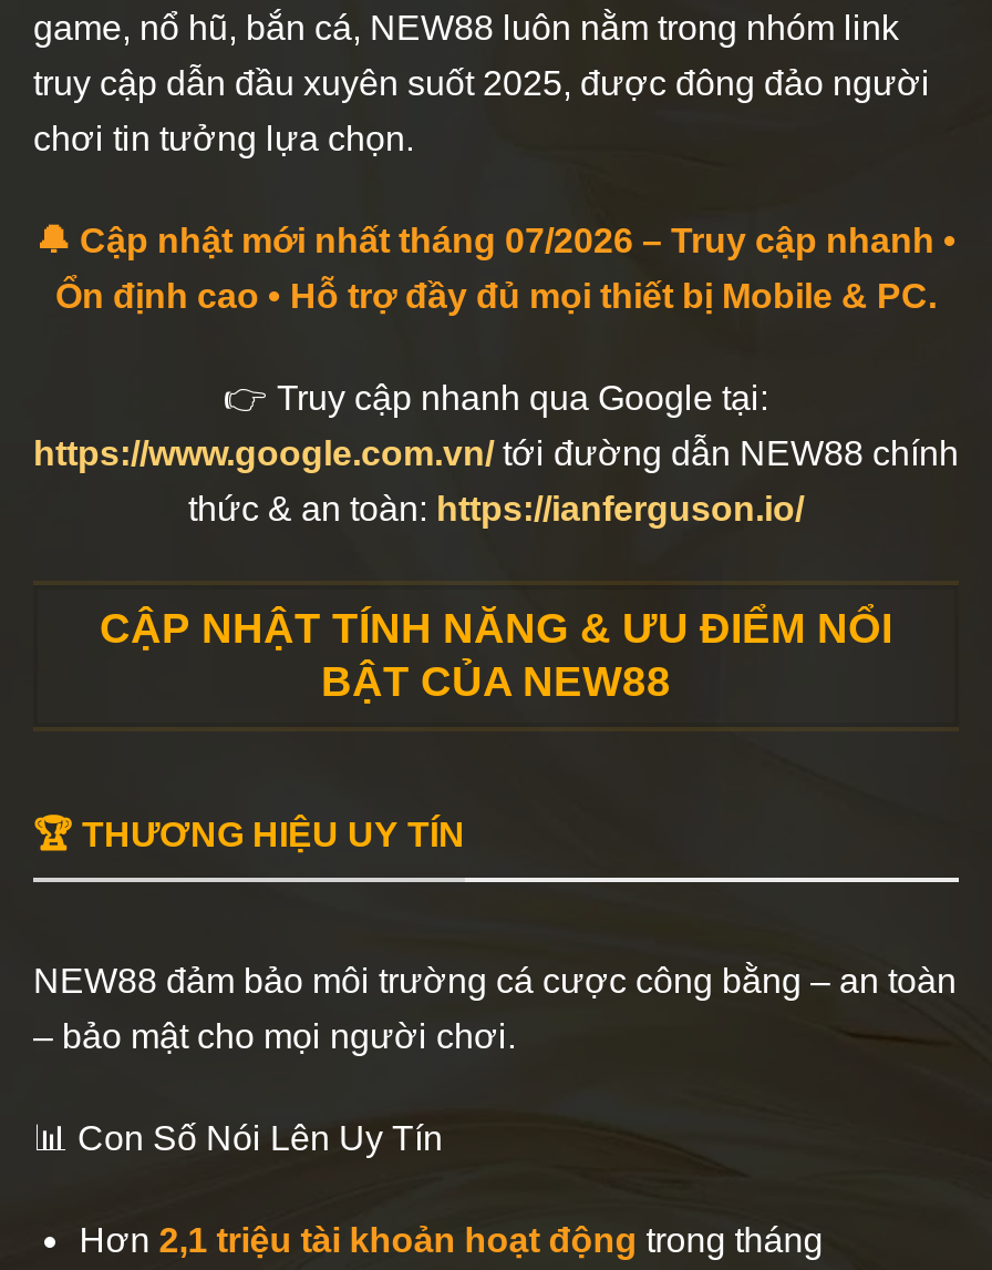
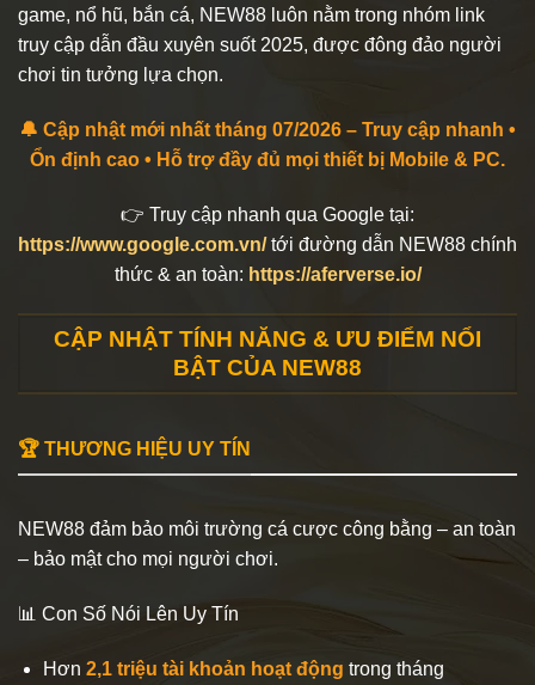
[188,489,804,526] thức & an toàn: https://ianferguson.io/ -> [114,264,421,284] thức & an toàn: https://aferverse.io/

